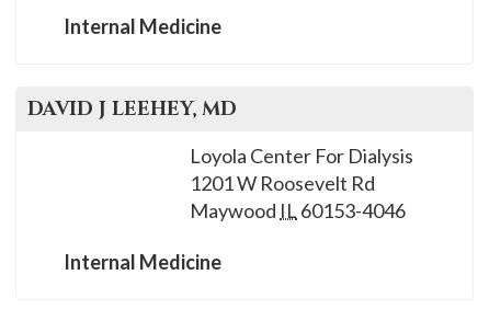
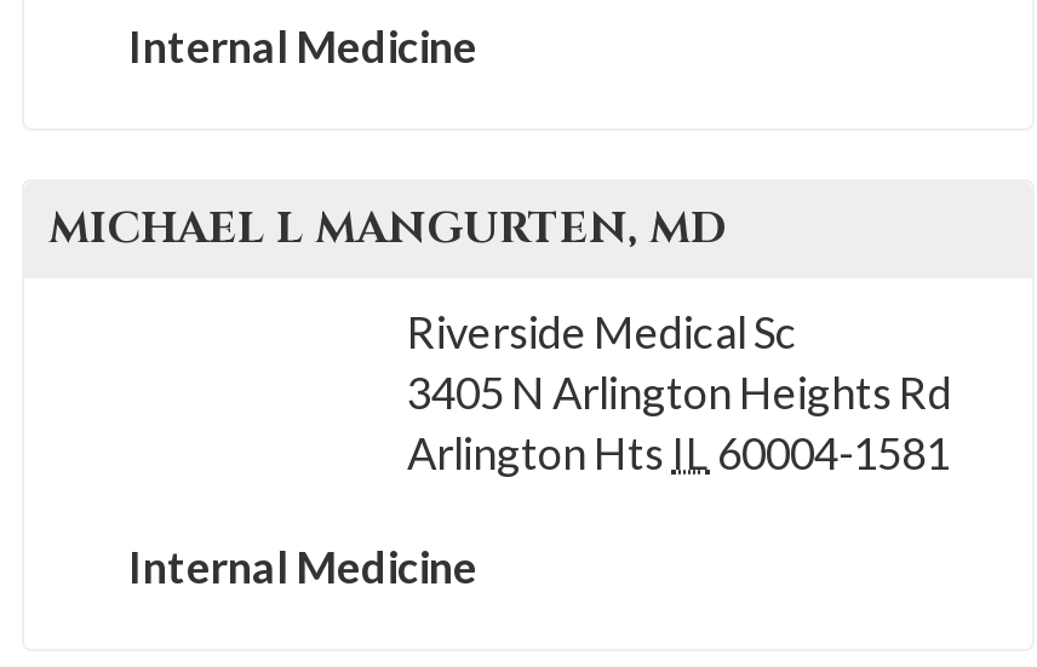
[27,95,237,123] DAVID J LEEHEY, MD -> [48,199,727,259] MICHAEL L MANGURTEN, MD
[190,144,413,222] Loyola Center For Dialysis | 1201 W Roosevelt Rd | Maywood IL 60153-4046 -> [407,305,952,479] Riverside Medical Sc | 3405 N Arlington Heights Rd | Arlington Hts IL 60004-1581

